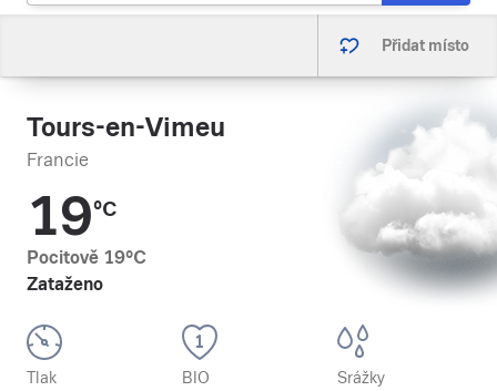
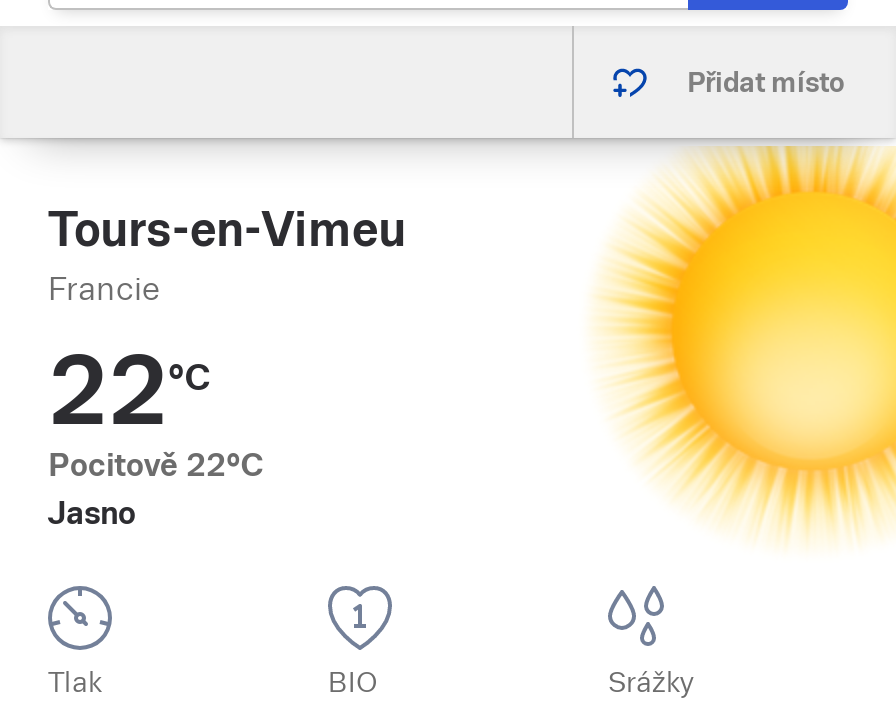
[329,81,494,297] [image] -> [594,146,890,532] [image]
[27,186,146,295] 19°C | Pocitově 19°C | Zataženo -> [48,336,264,532] 22°C | Pocitově 22°C | Jasno

